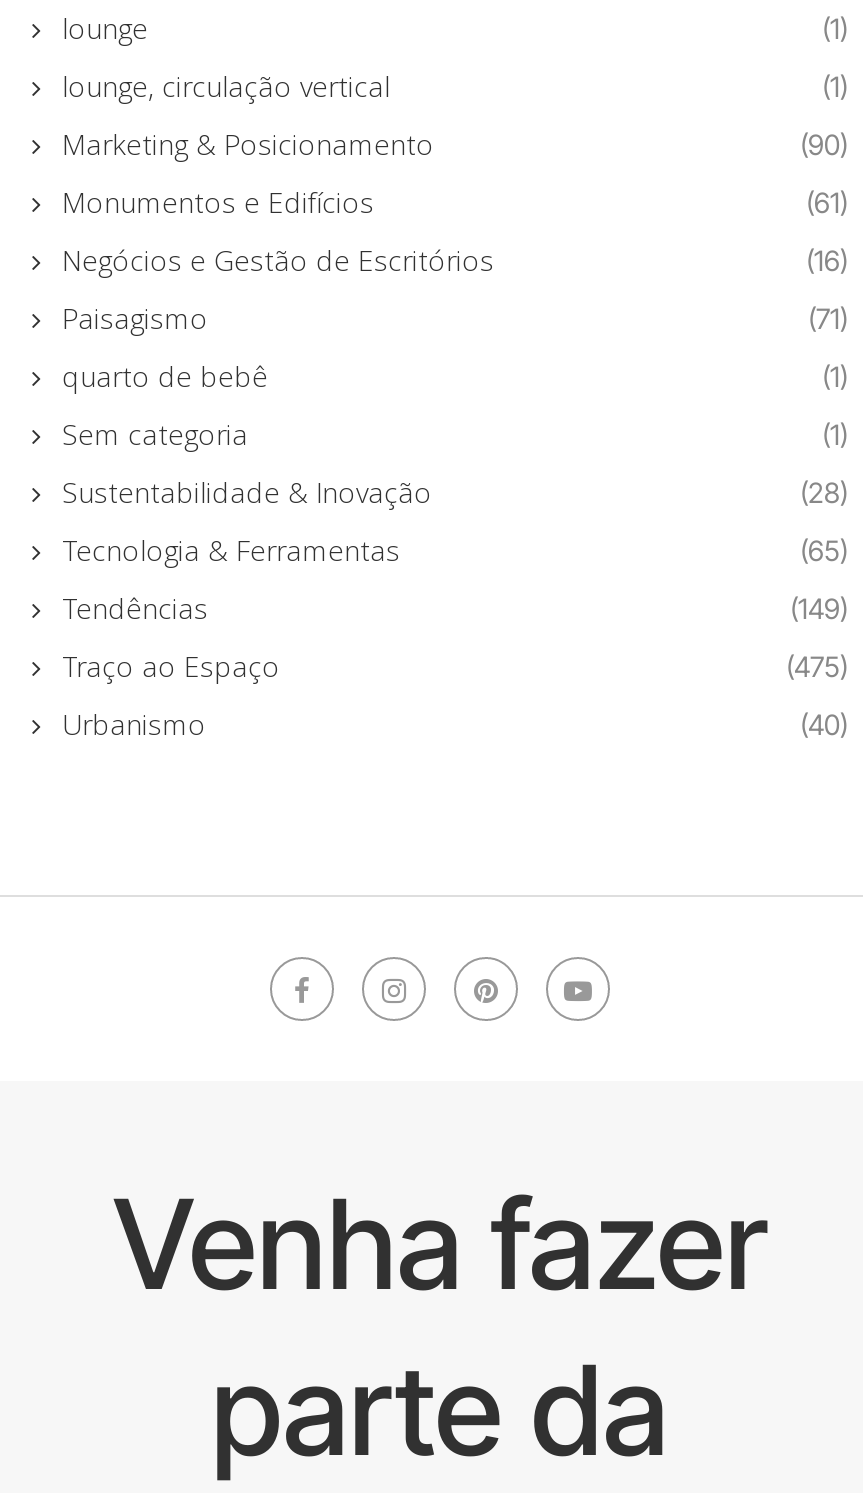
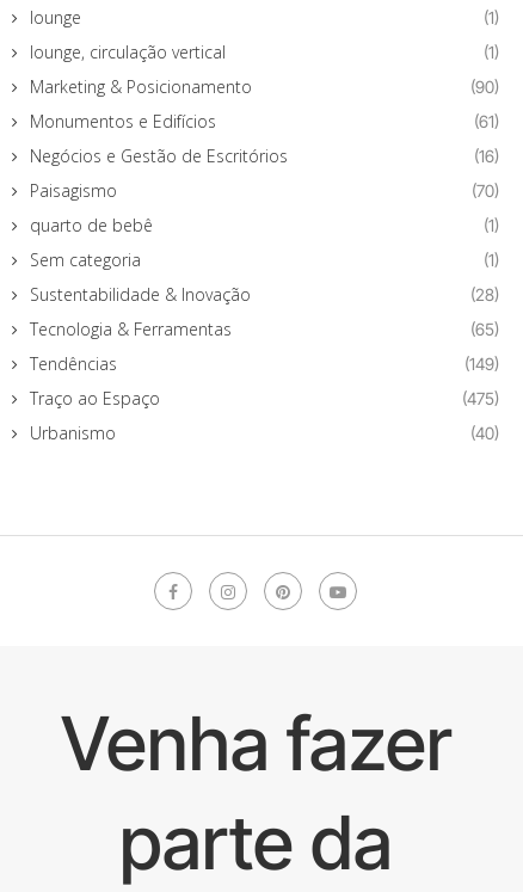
[808,301,848,335] (71) -> [472,180,499,201] (70)

